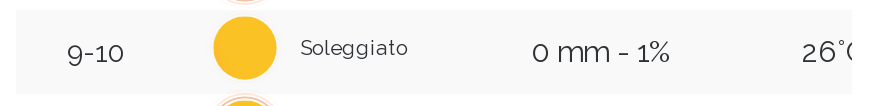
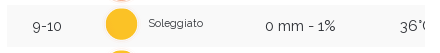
[802,34,868,70] 26°C -> [400,17,433,35] 36°C

